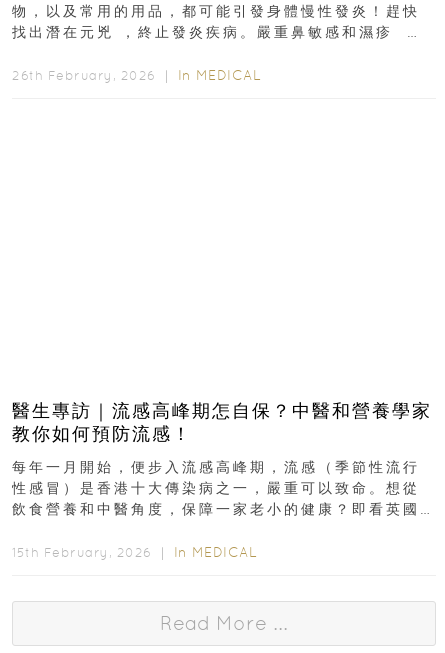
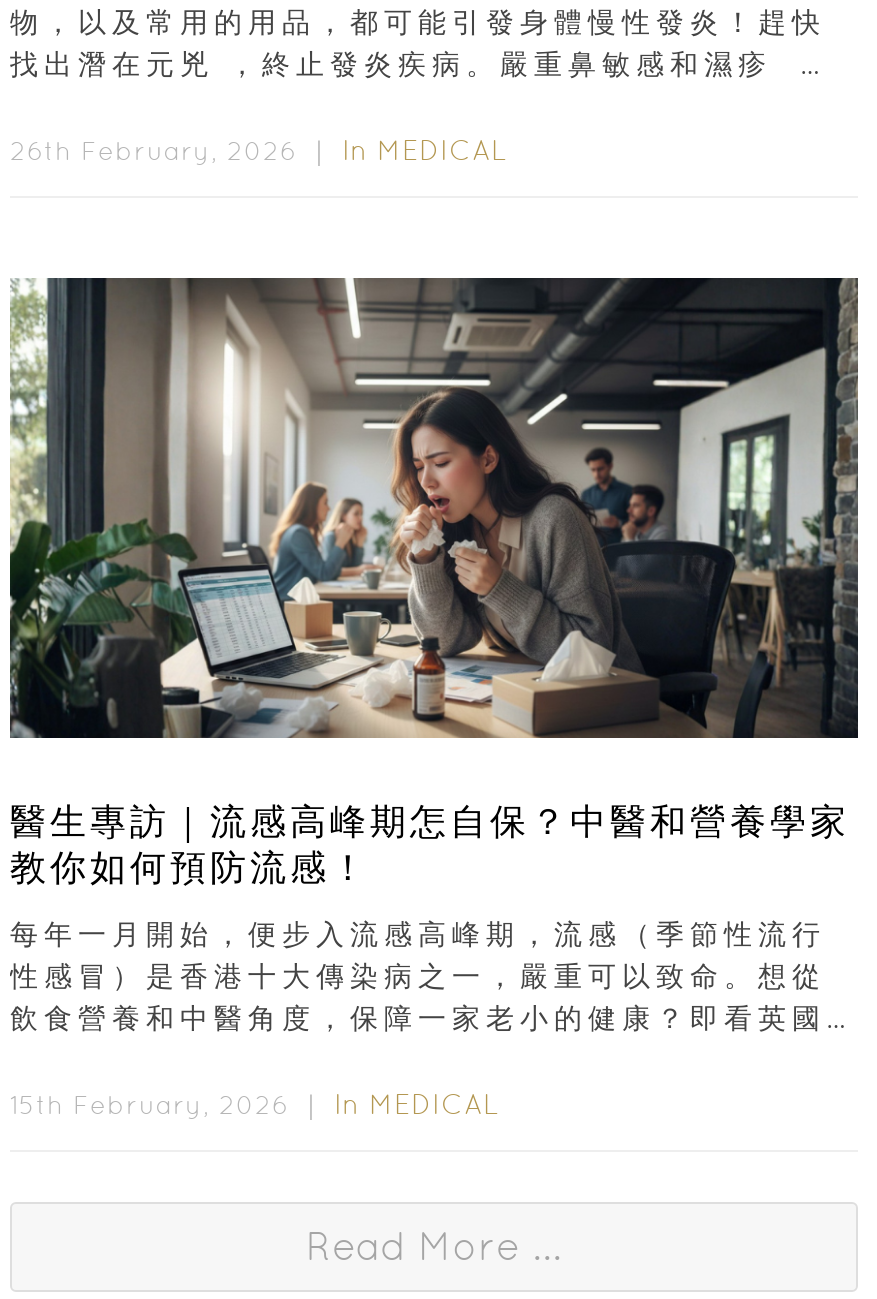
none -> [8,276,860,740] [image]

